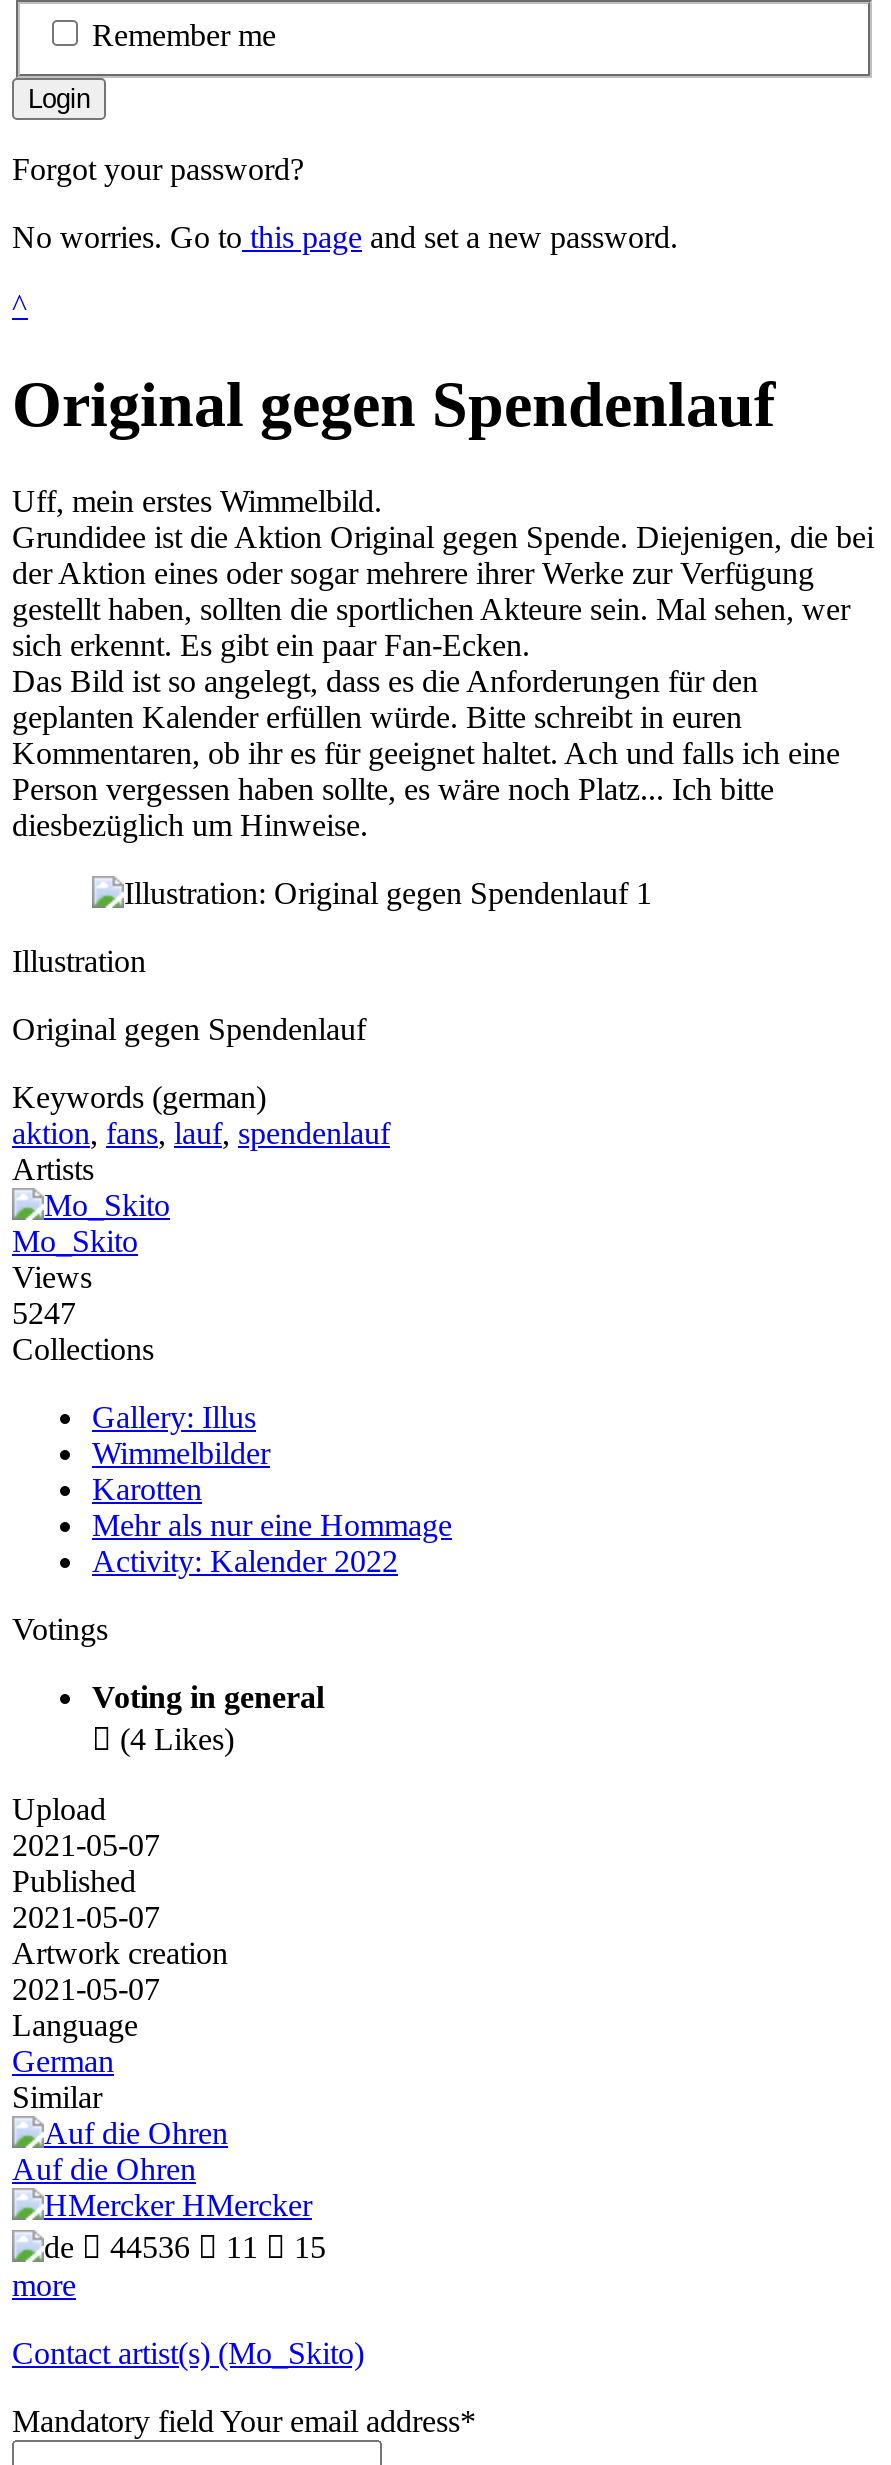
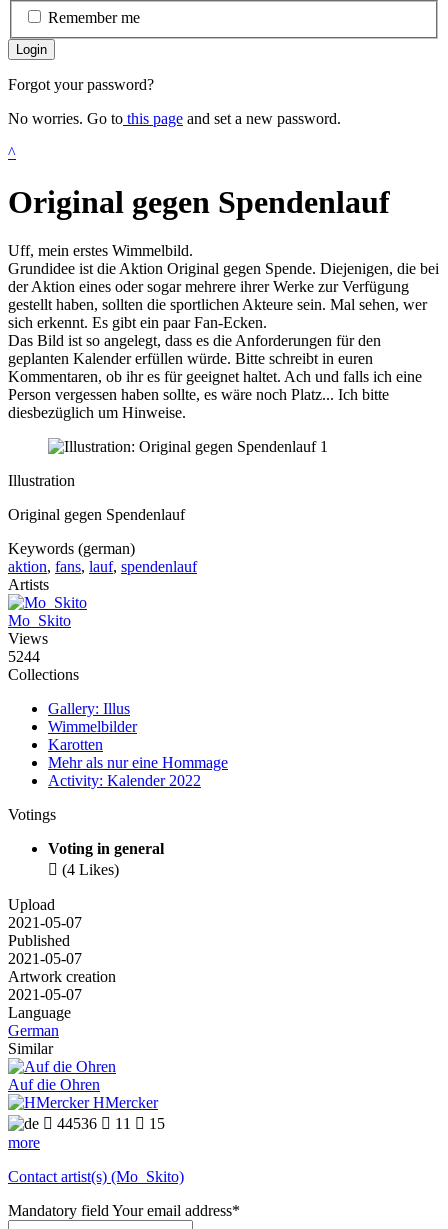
[12,1296,76,1330] 5247 -> [8,648,40,665] 5244

